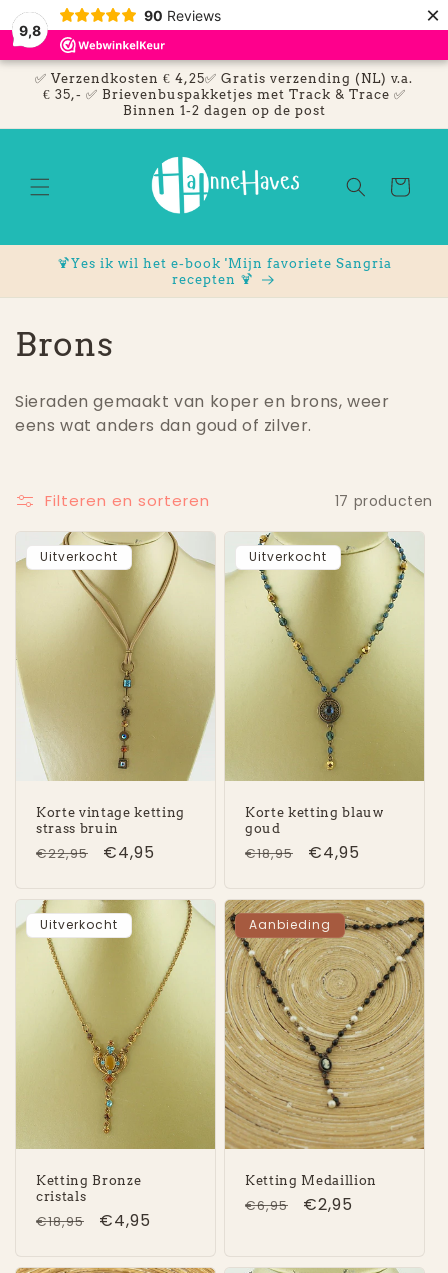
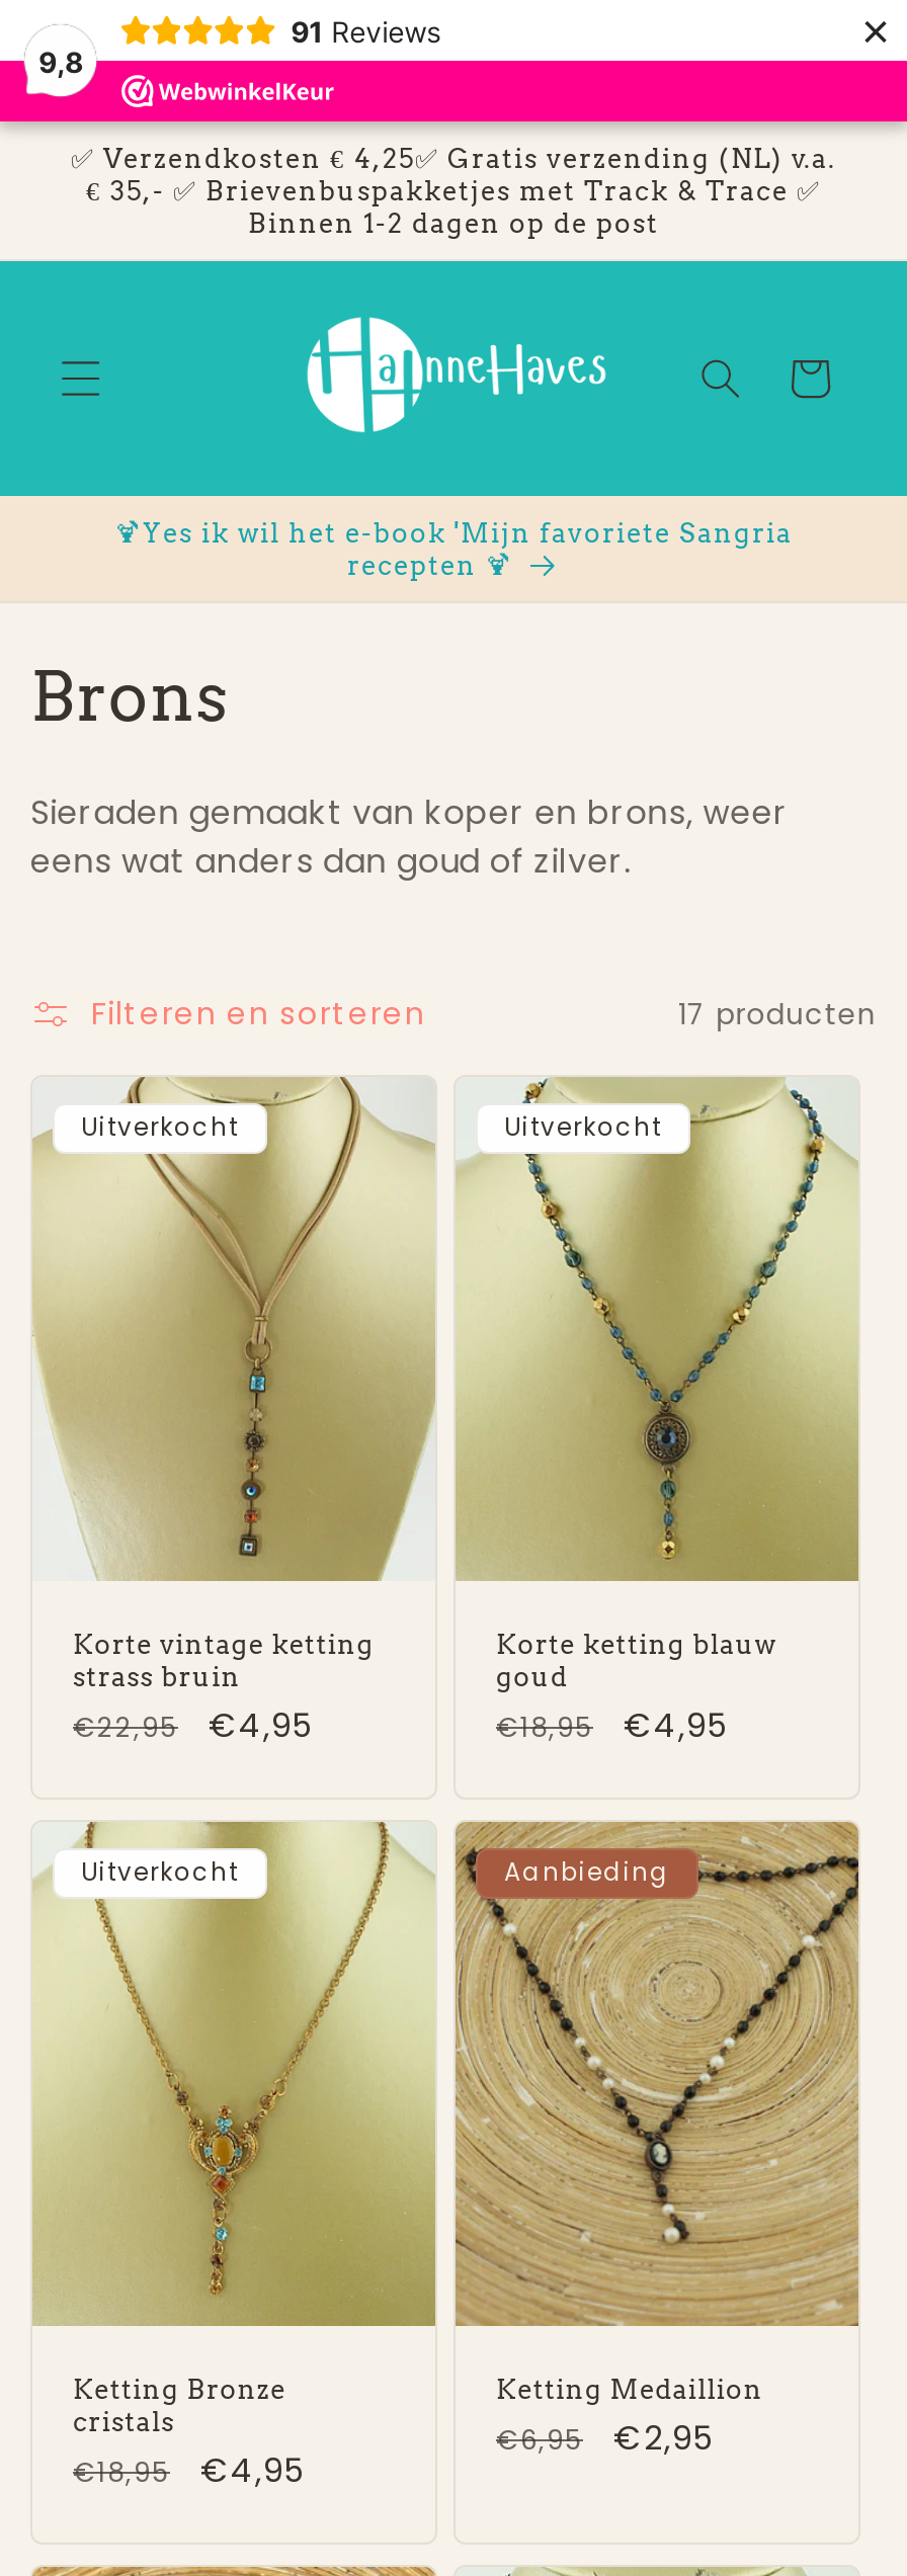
[144,6,221,23] 90 Reviews -> [291,13,441,48] 91 Reviews

